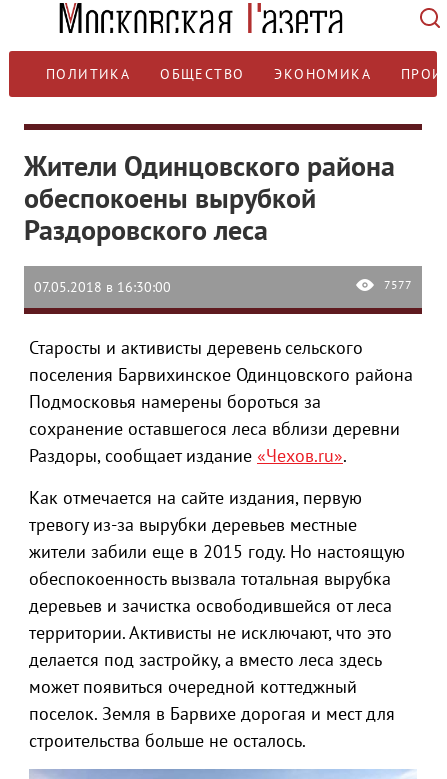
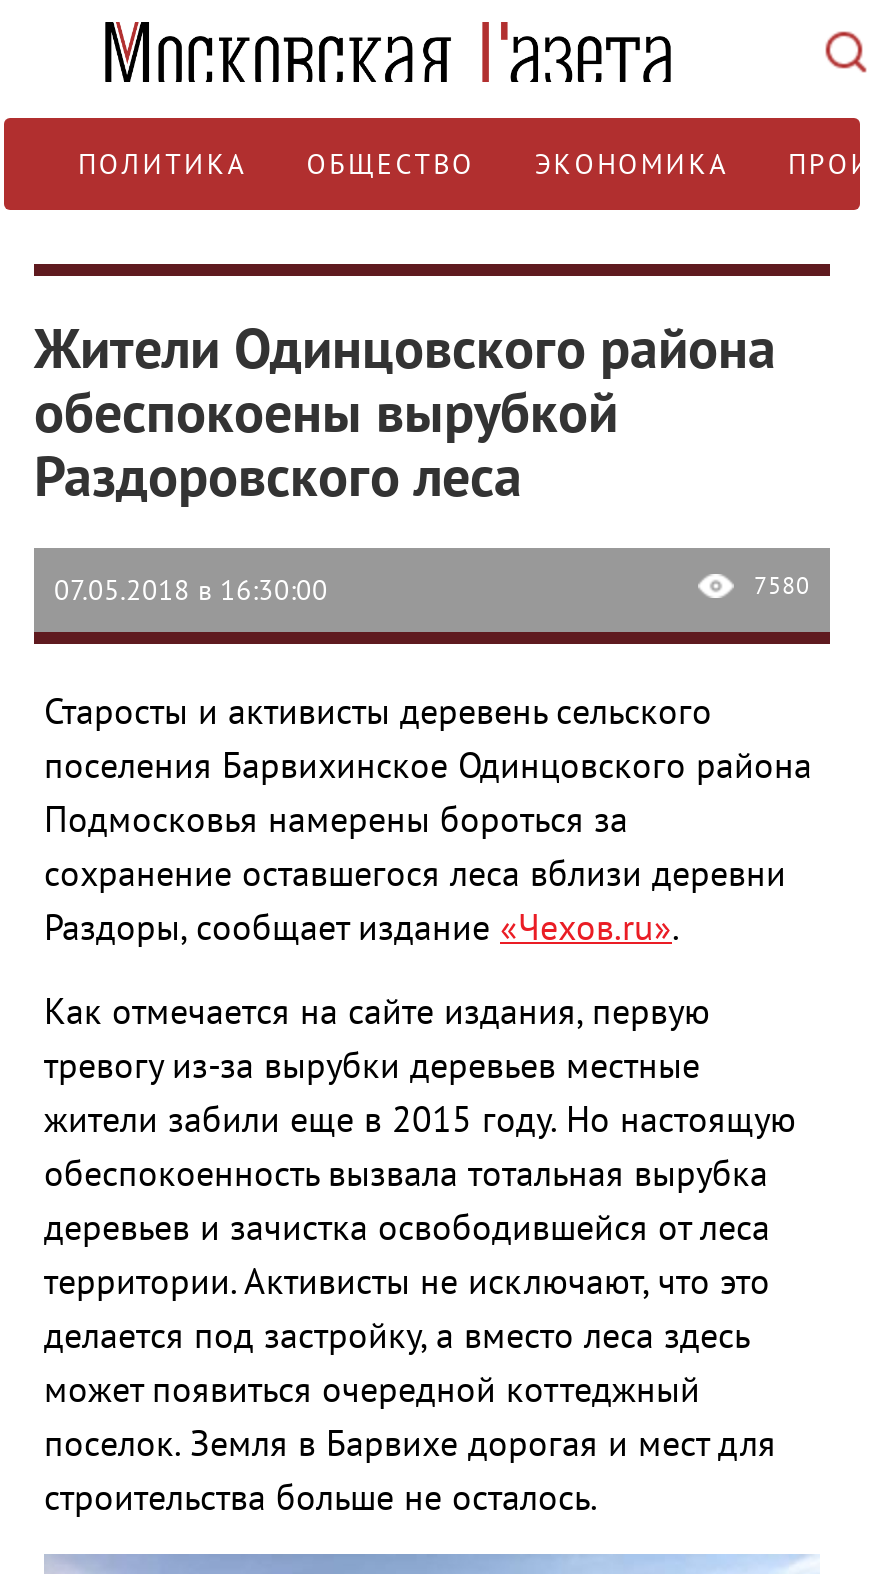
[384,277,412,292] 7577 -> [754,570,810,600] 7580

